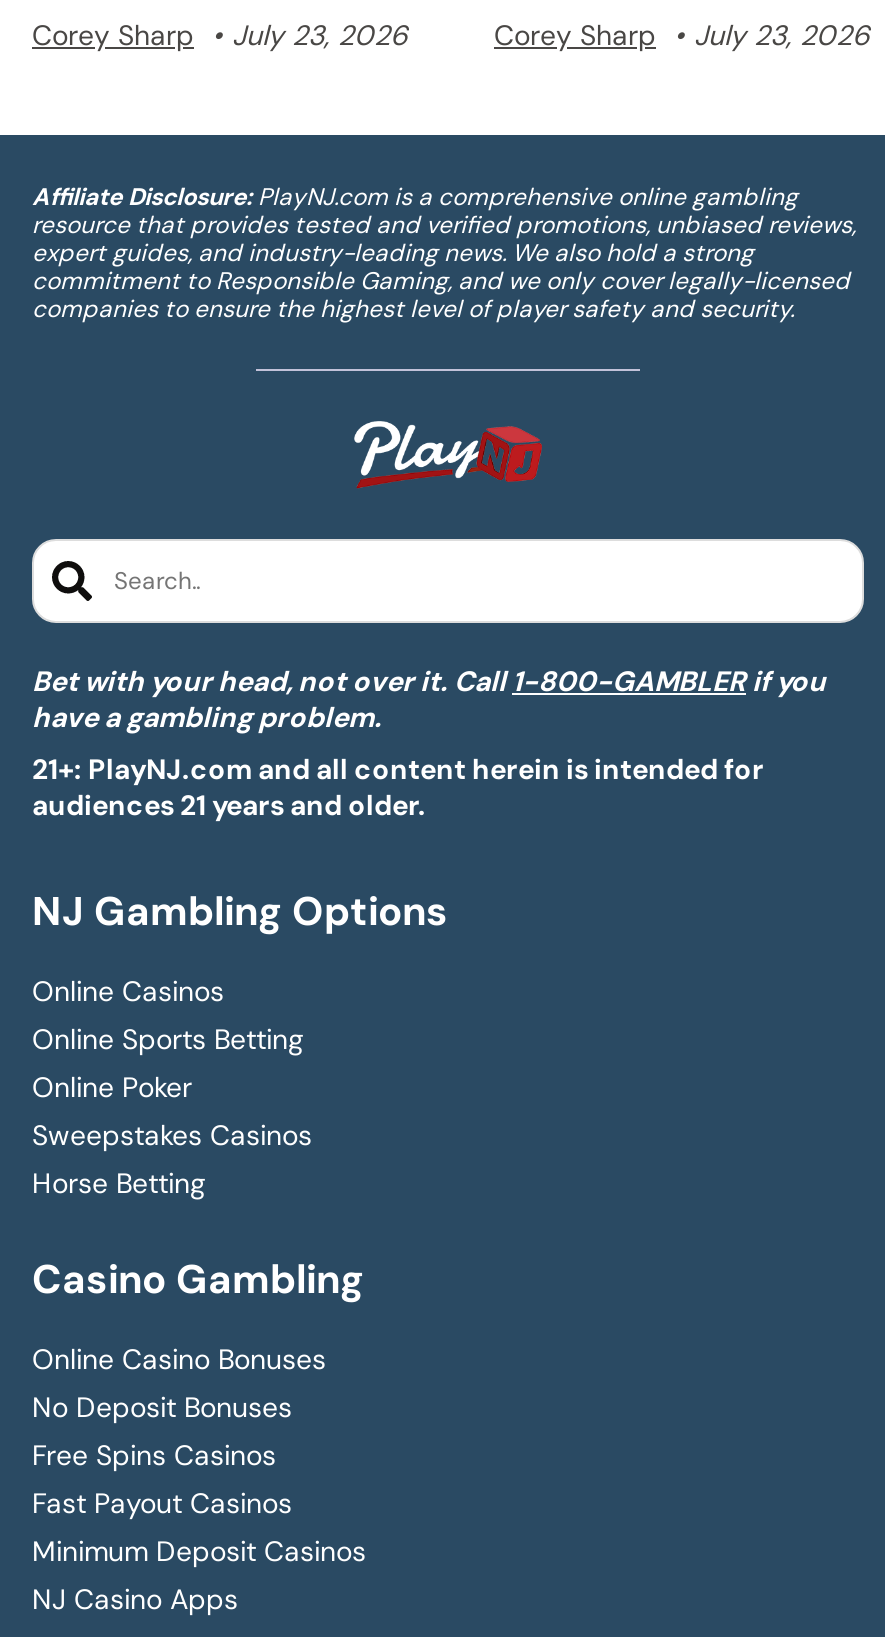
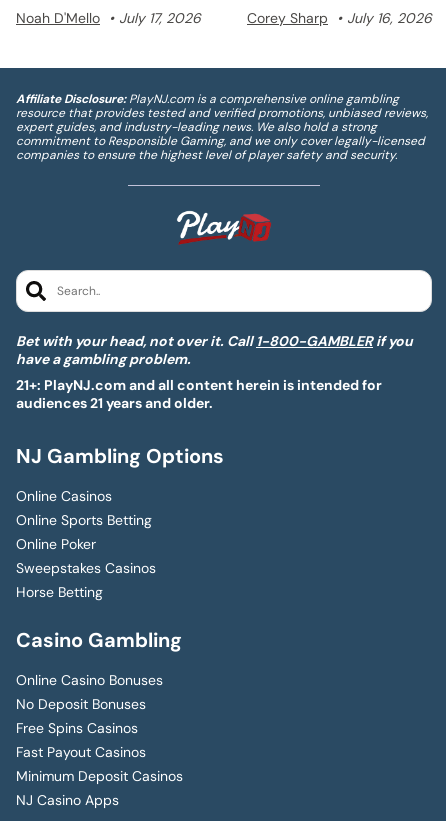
[32,17,408,53] Corey Sharp | July 23, 2026 -> [16,9,201,27] Noah D'Mello | July 17, 2026
[494,17,870,53] Corey Sharp July 23, 2026 -> [247,9,432,27] Corey Sharp July 16, 2026

